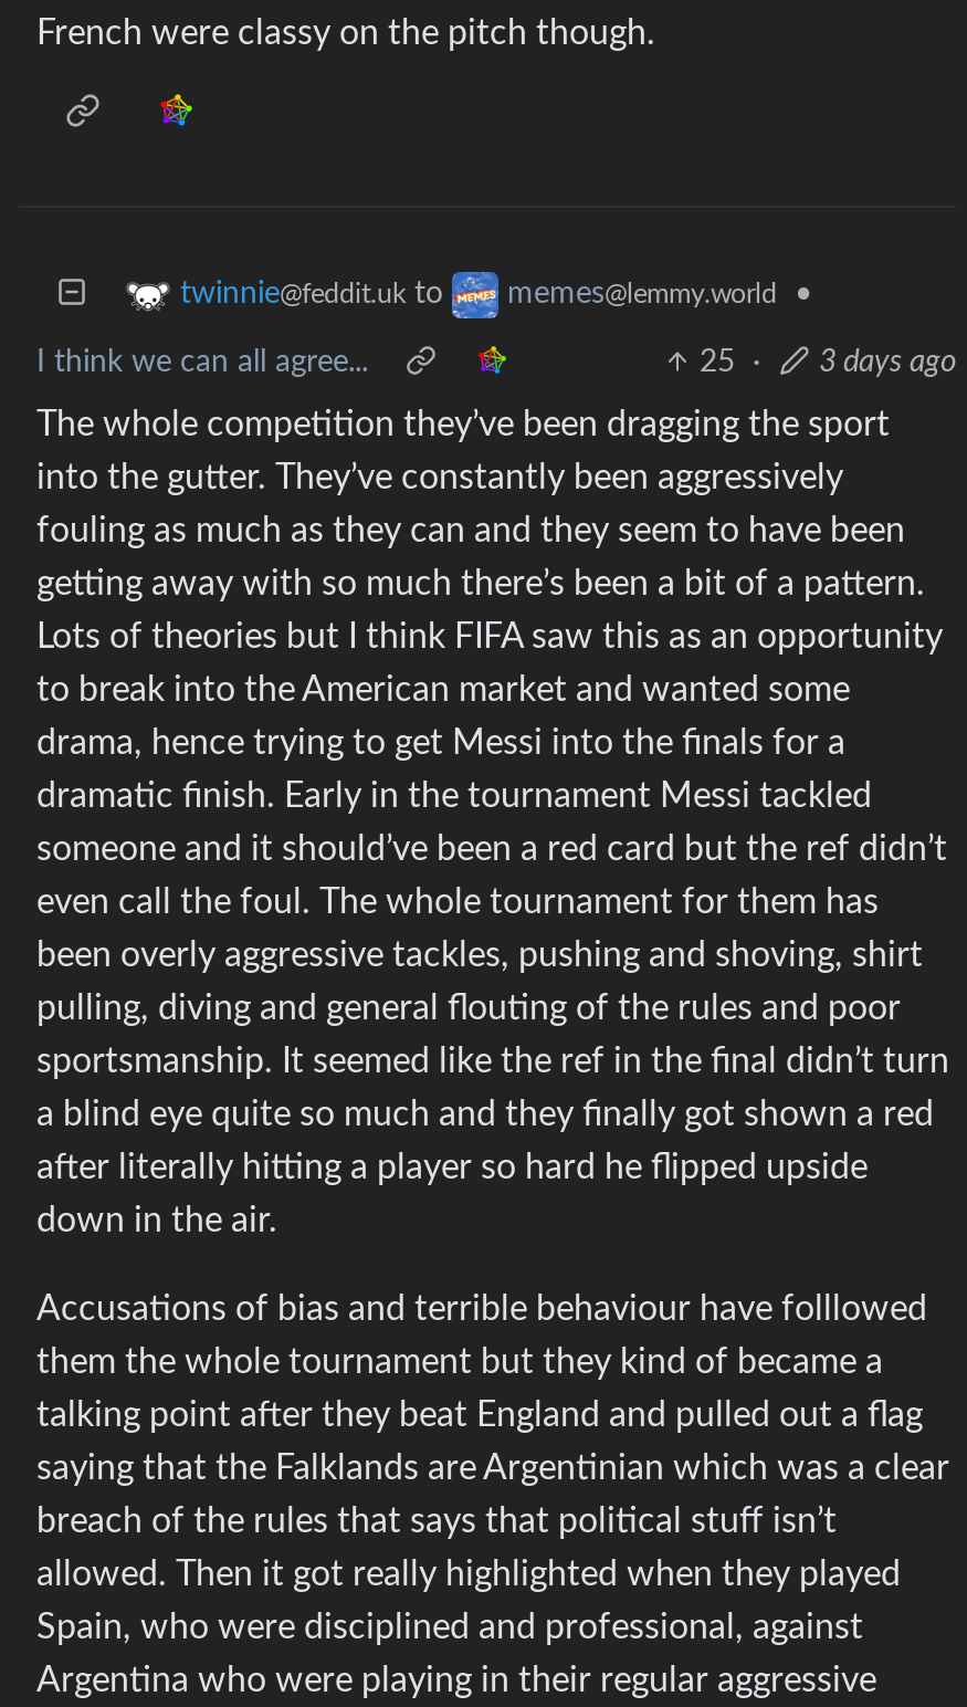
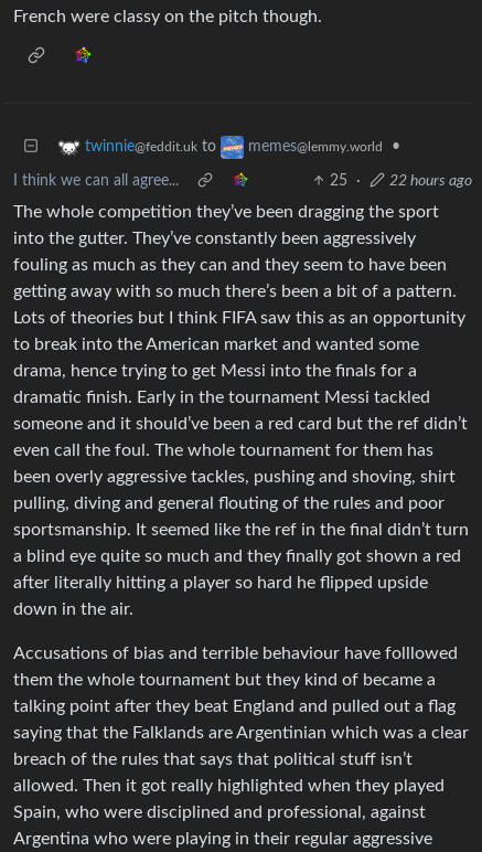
[700,347,956,378] 25 · 3 days ago -> [330,173,472,189] 25 · 22 hours ago

